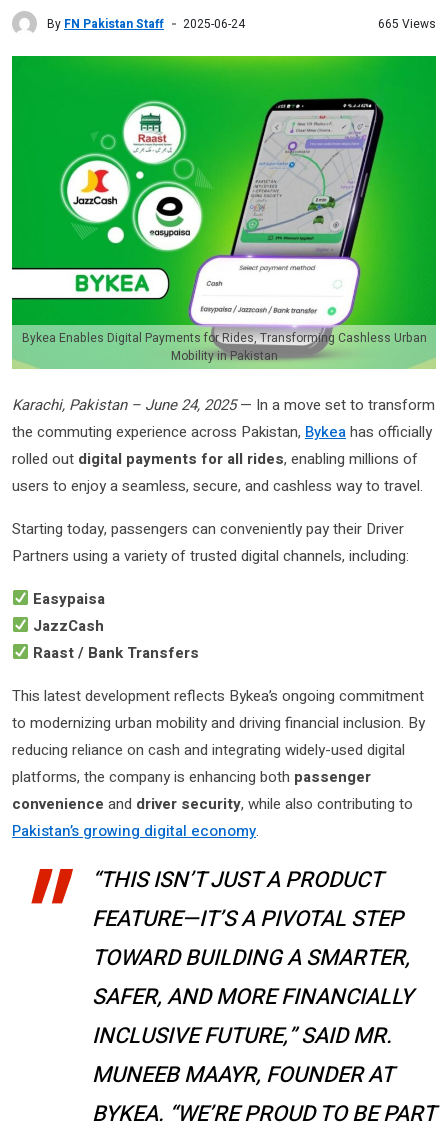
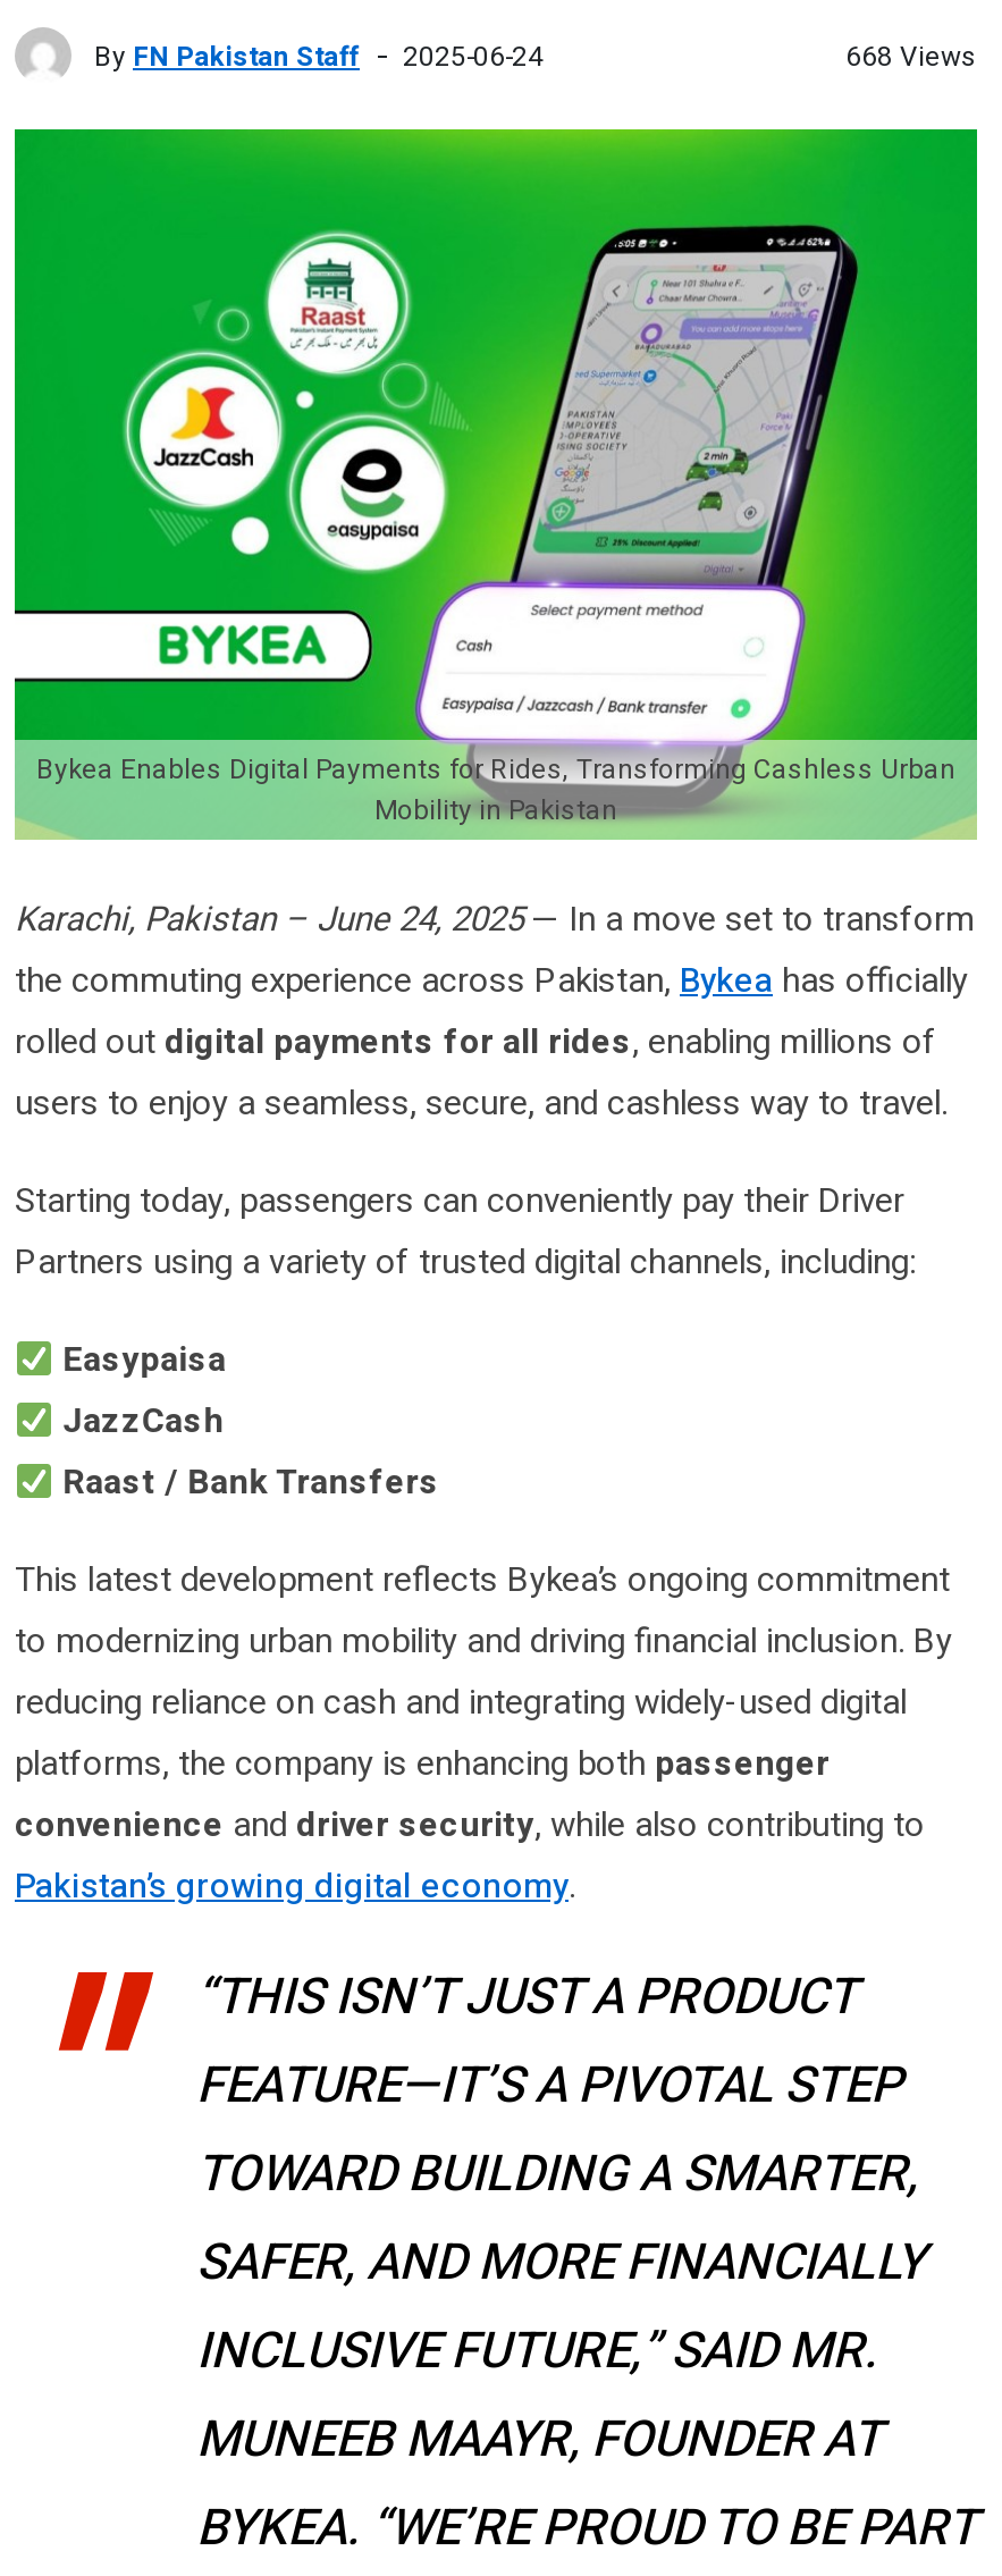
[378,14,436,32] 665 Views -> [845,35,977,76] 668 Views

